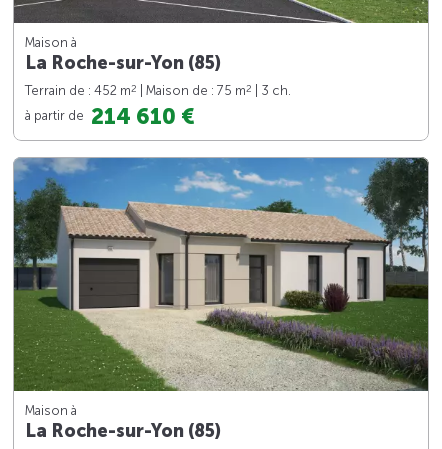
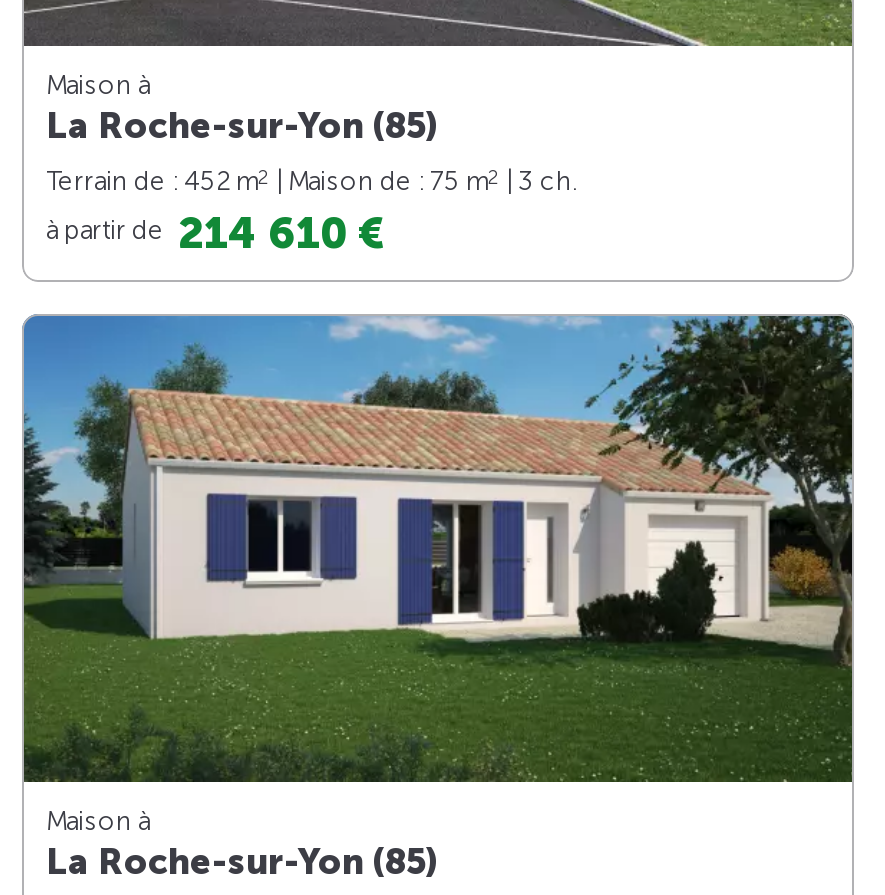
[13,157,429,392] [image] -> [22,314,854,782] [image]

